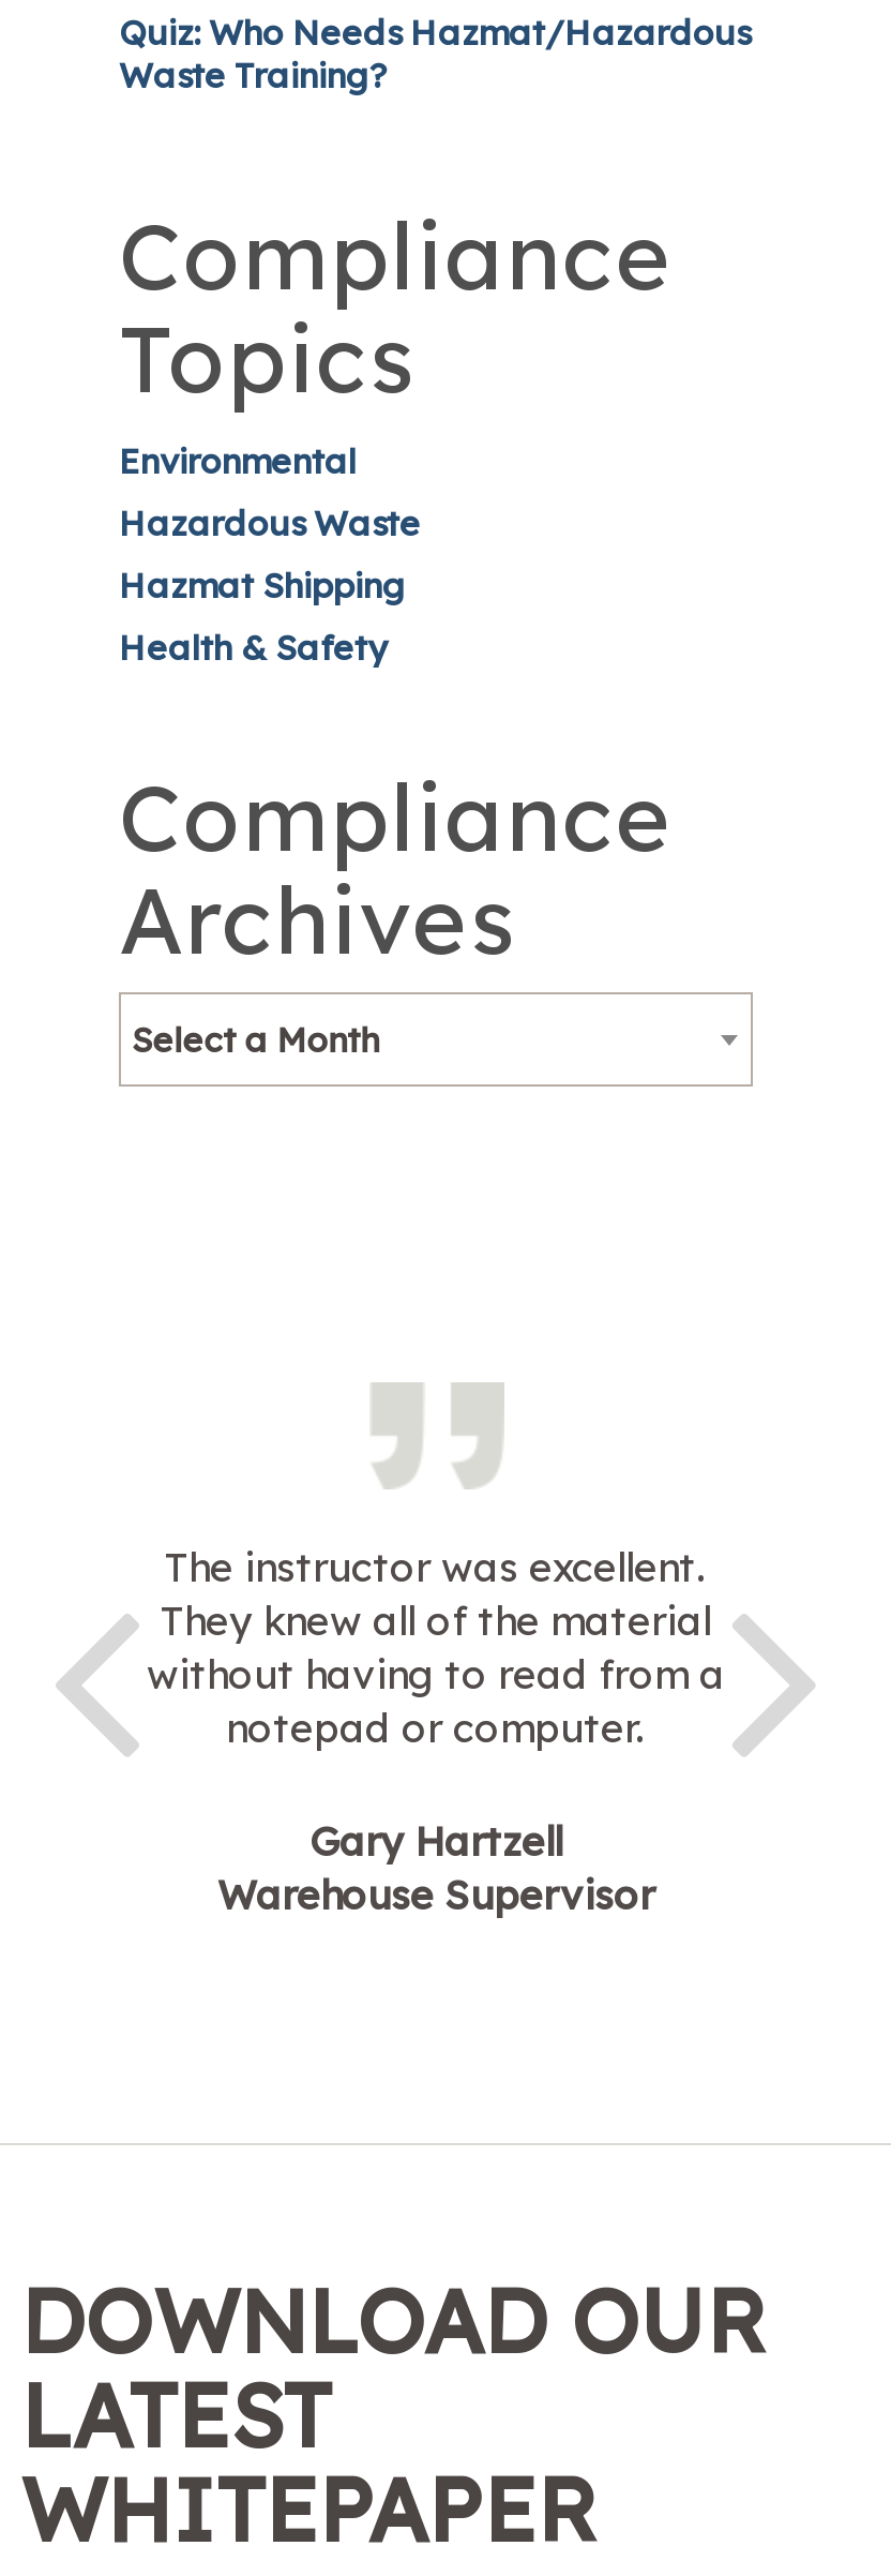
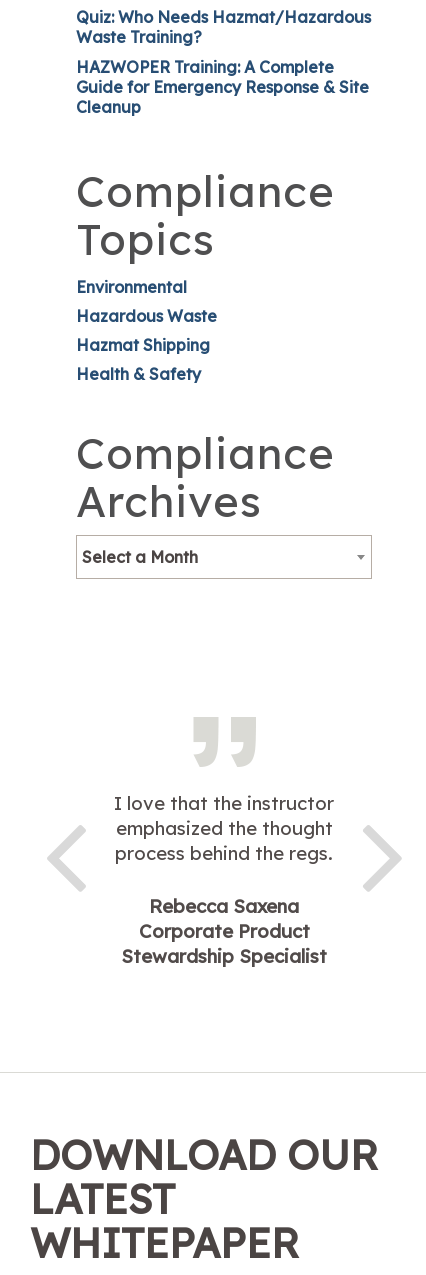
none -> [76,57,369,117] HAZWOPER Training: A Complete | Guide for Emergency Response & Site | Cleanup
[147,1543,725,1753] The instructor was excellent. | They knew all of the material | without having to read from a | notepad or computer. -> [114,792,334,865] I love that the instructor | emphasized the thought | process behind the regs.
[217,1817,654,1920] Gary Hartzell | Warehouse Supervisor -> [121,895,327,968] Rebecca Saxena | Corporate Product | Stewardship Specialist

